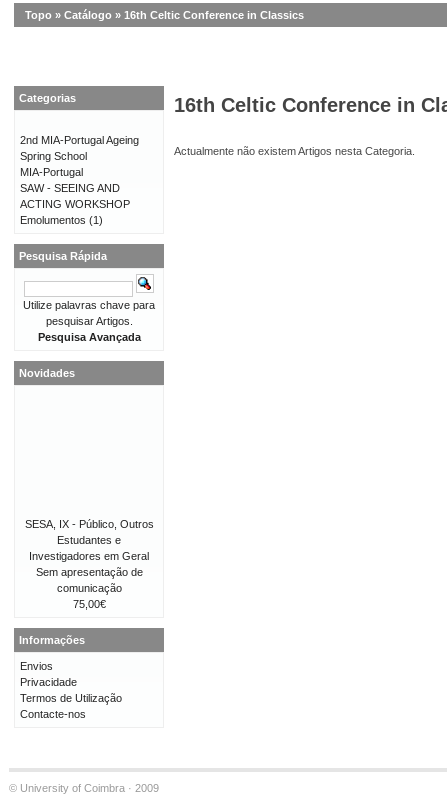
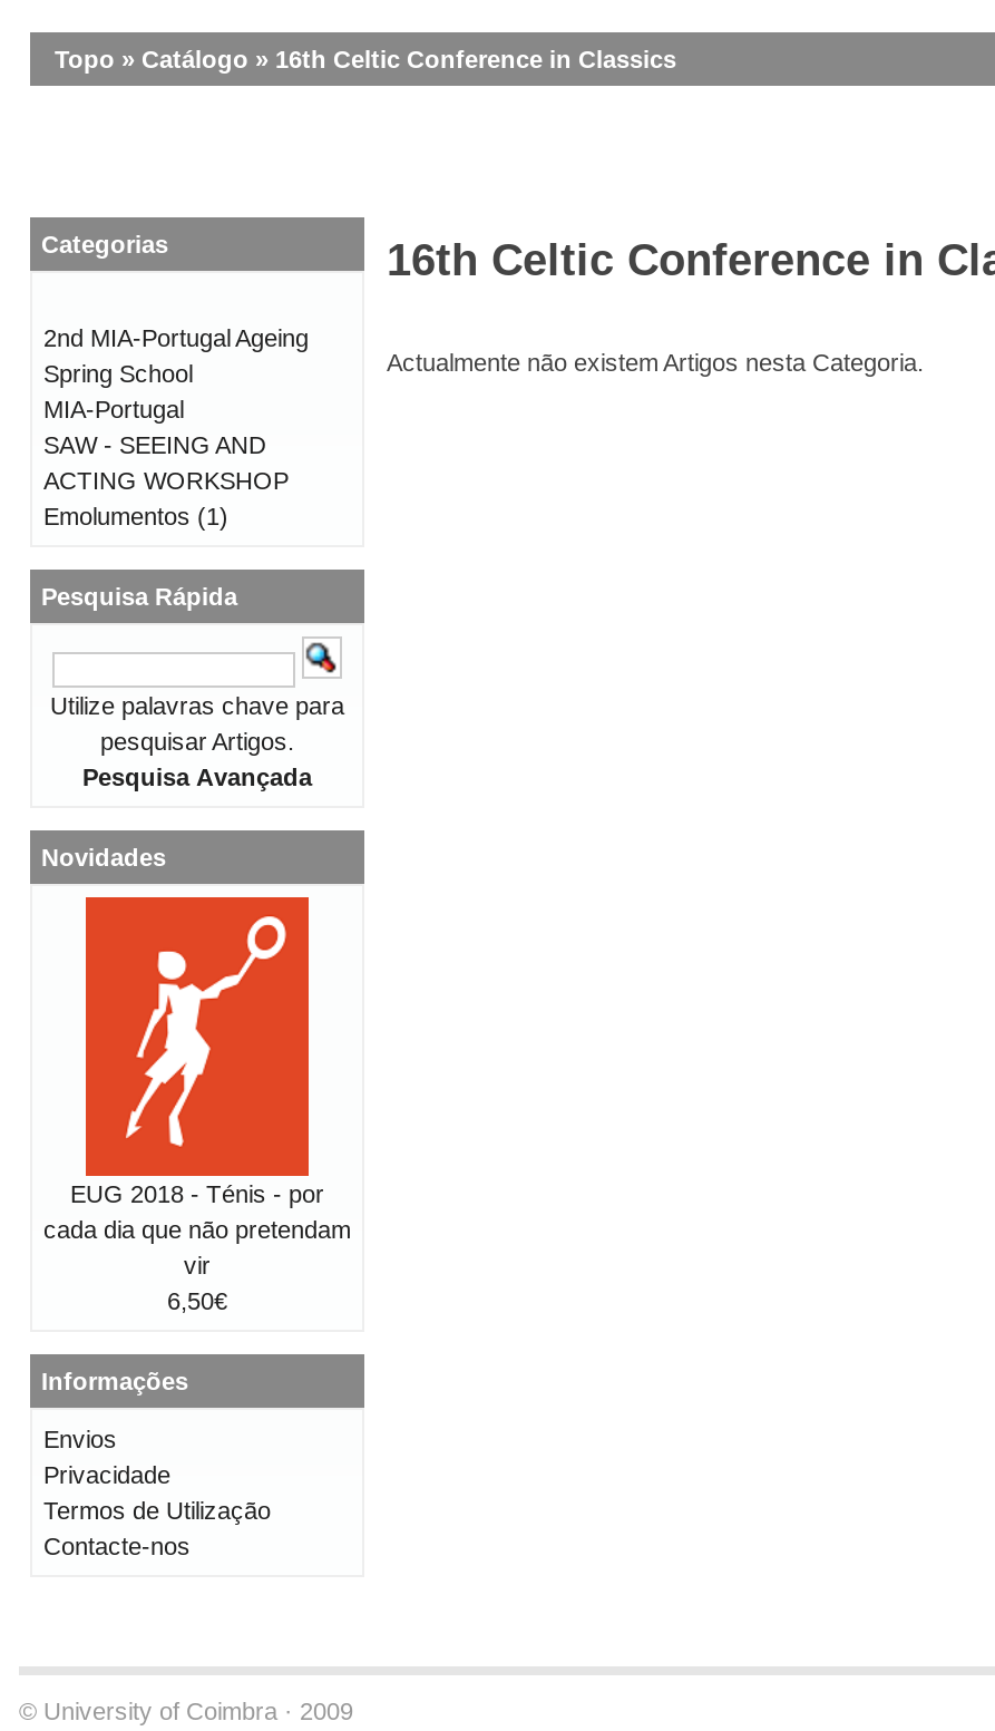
none -> [84,895,311,1093] [image]
[24,518,153,610] SESA, IX - Público, Outros | Estudantes e | Investigadores em Geral | Sem apresentação de | comunicação | 75,00€ -> [43,1180,351,1314] EUG 2018 - Ténis - por | cada dia que não pretendam | vir | 6,50€

